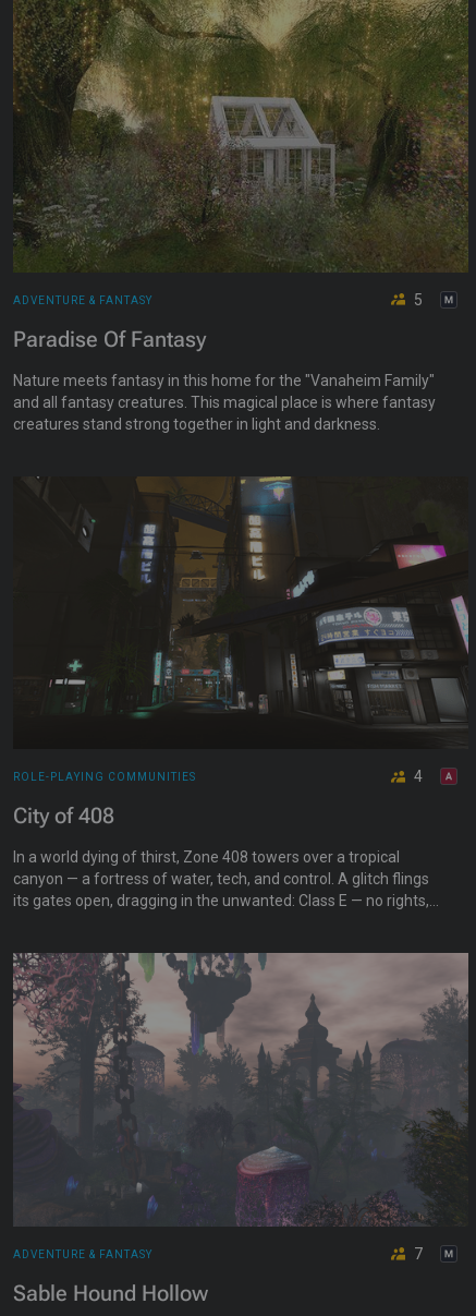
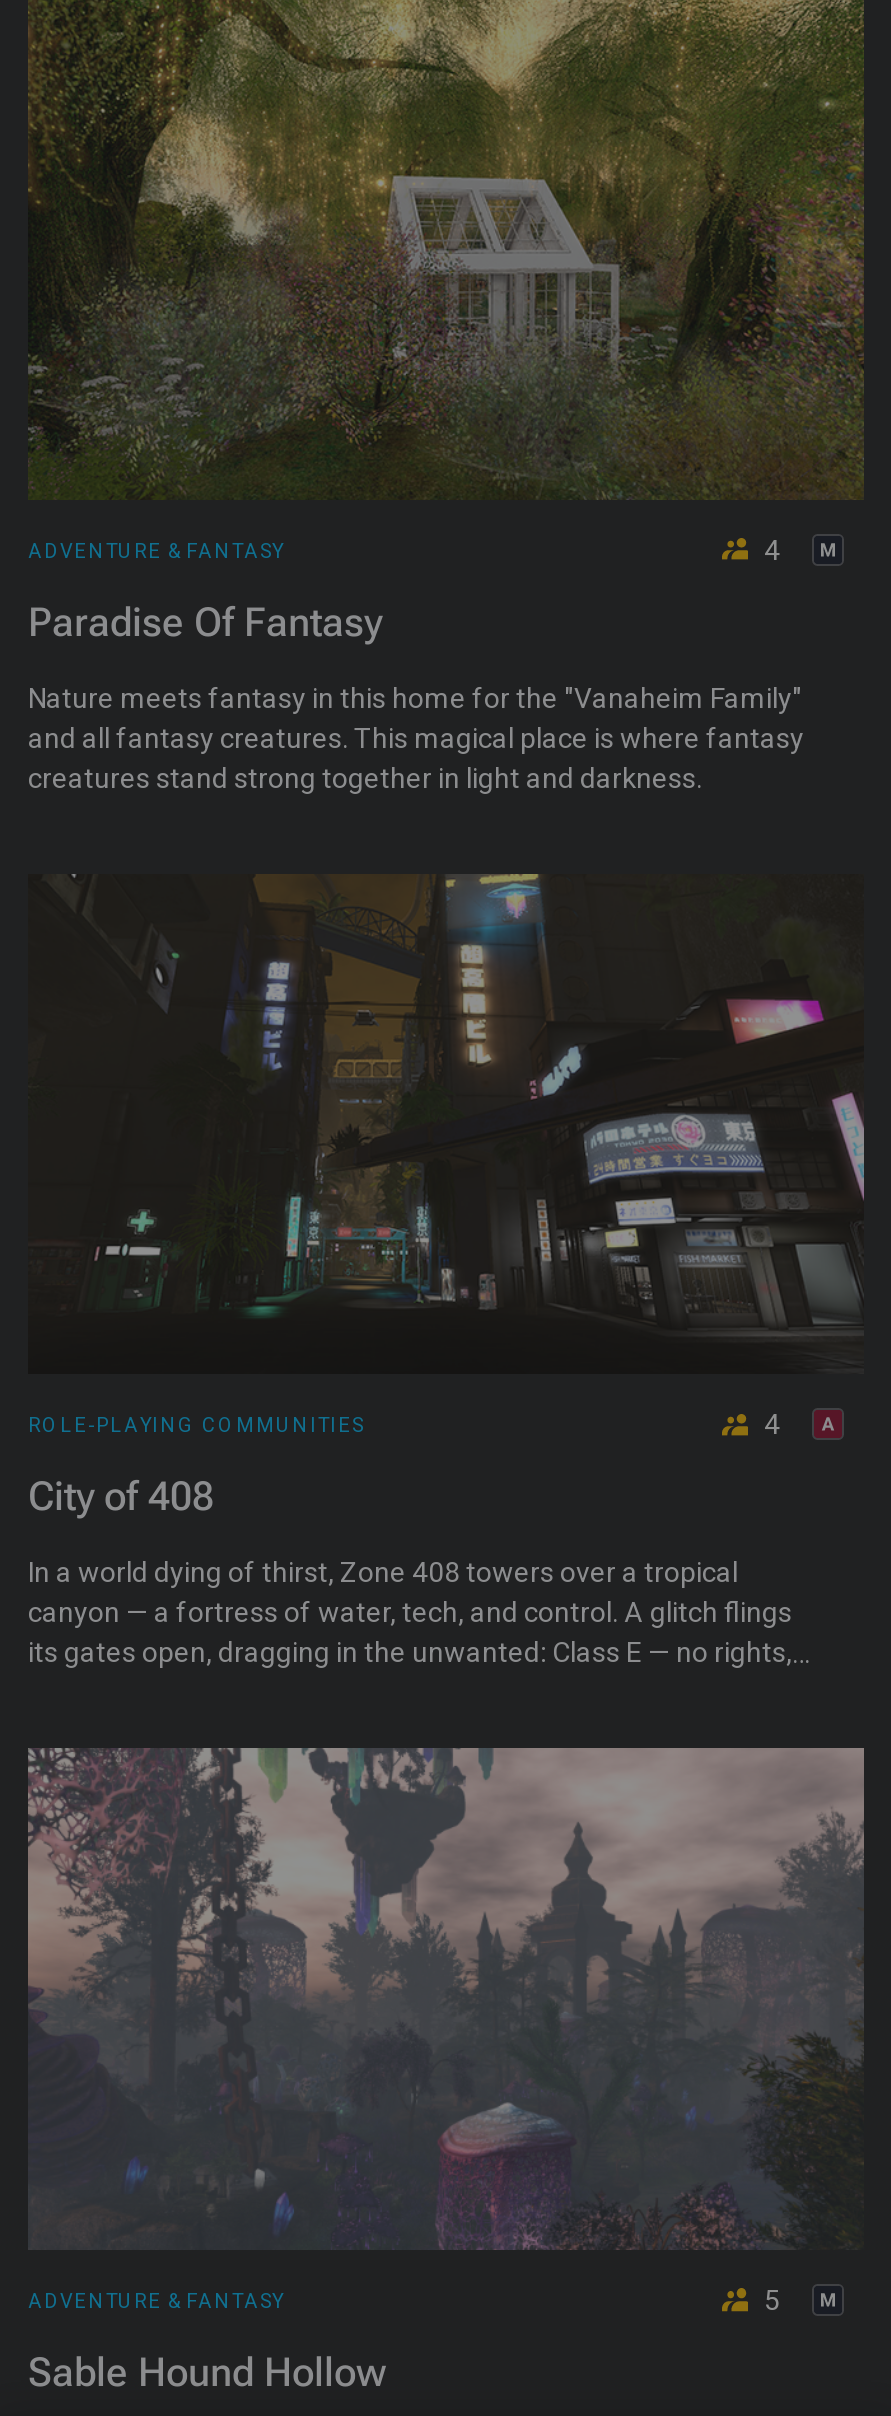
[414,291,423,308] 5 -> [764,533,780,565] 4
[414,1245,423,1263] 7 -> [764,2284,780,2316] 5

